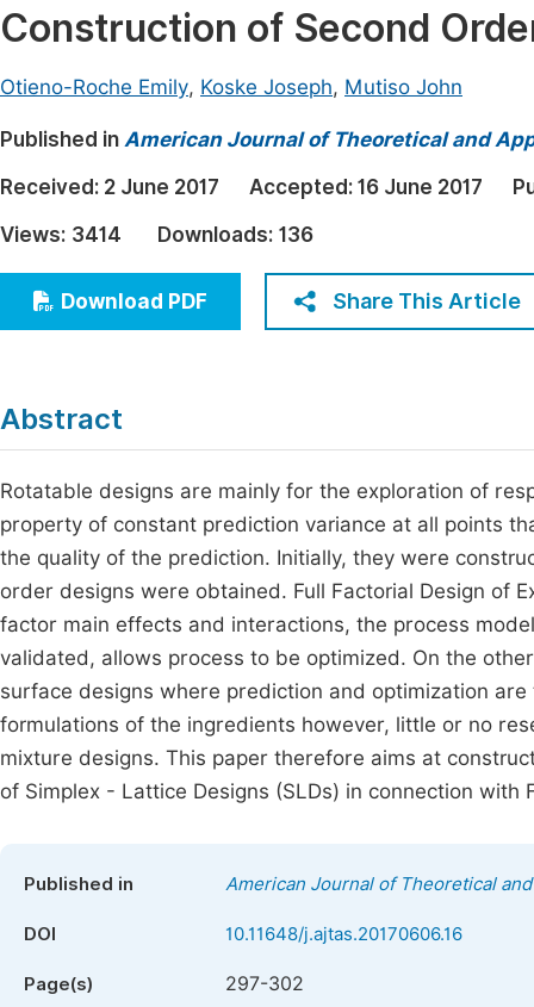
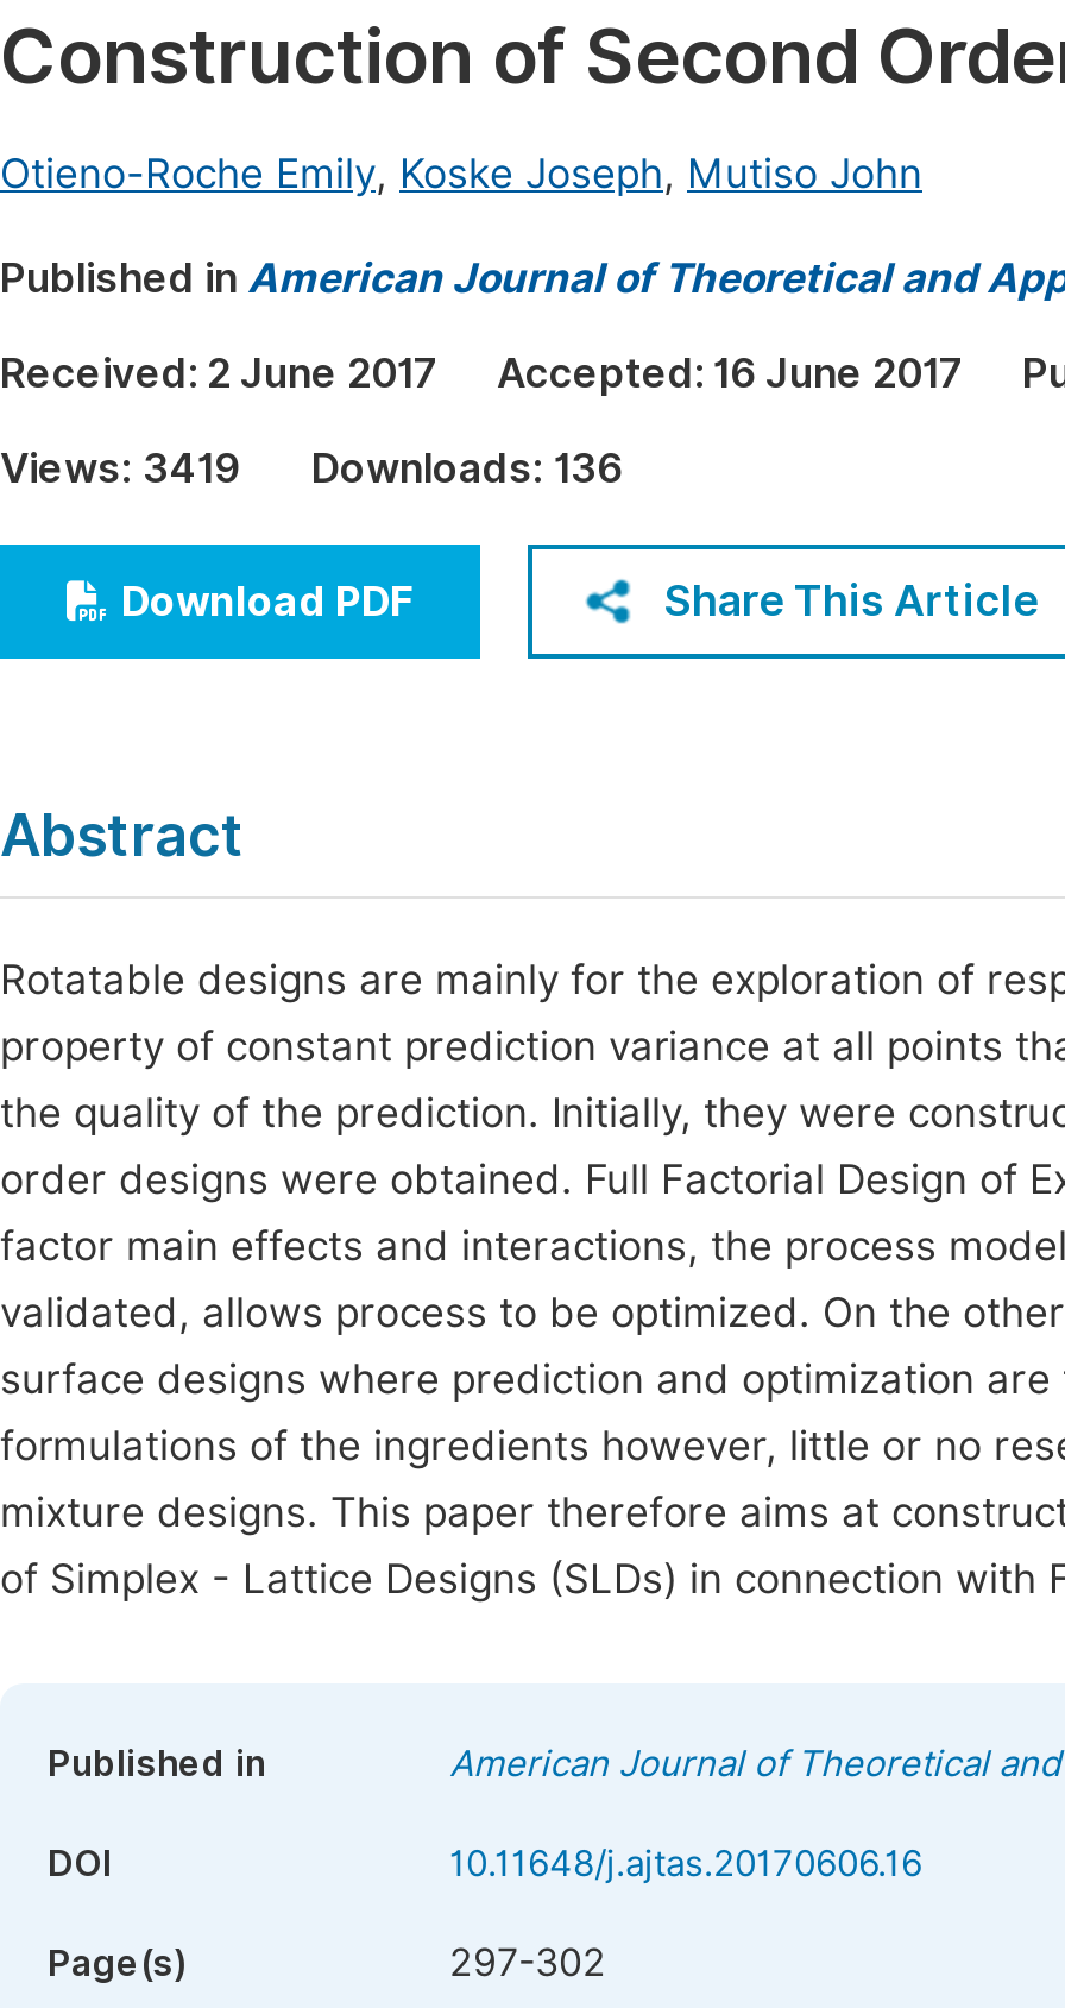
[0,223,313,247] Views: 3414 Downloads: 136 -> [0,445,623,492] Views: 3419 Downloads: 136

